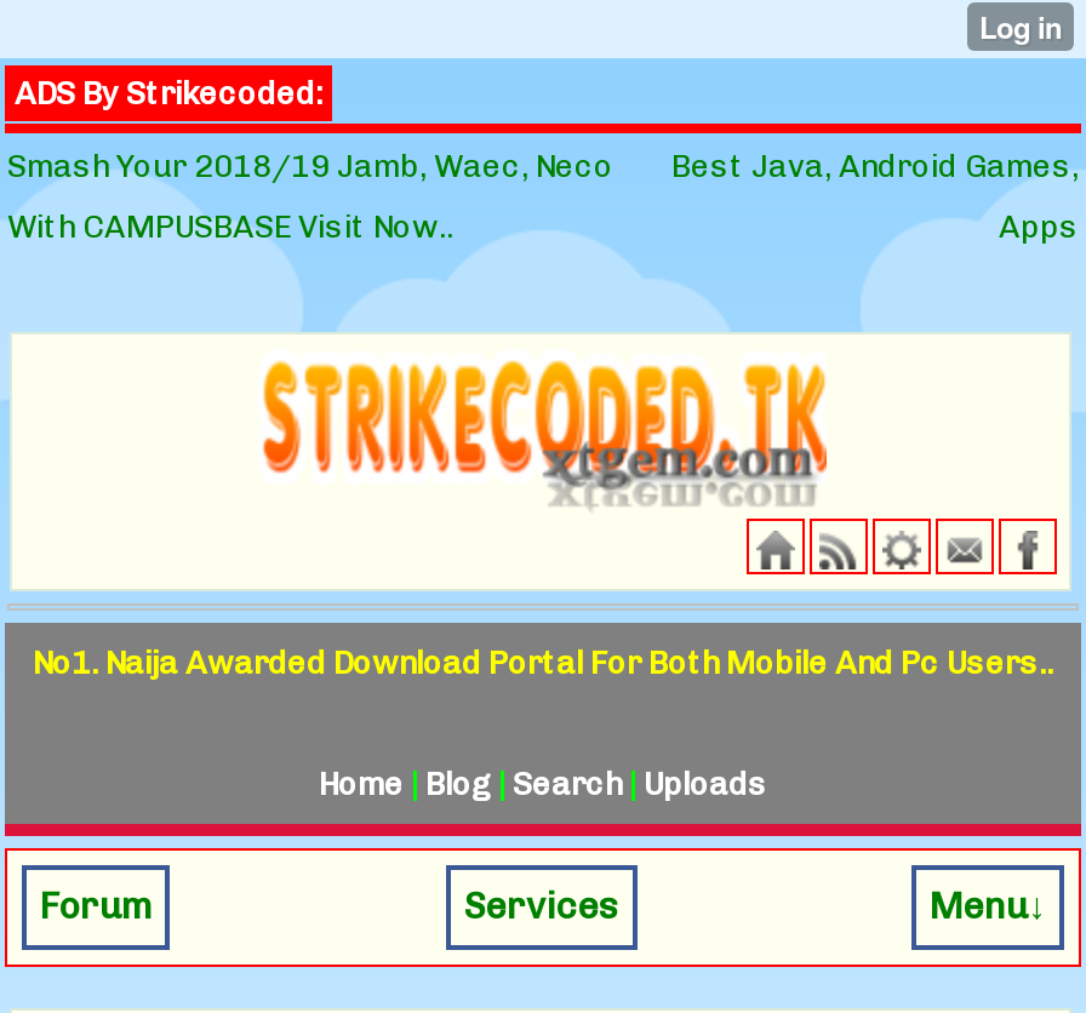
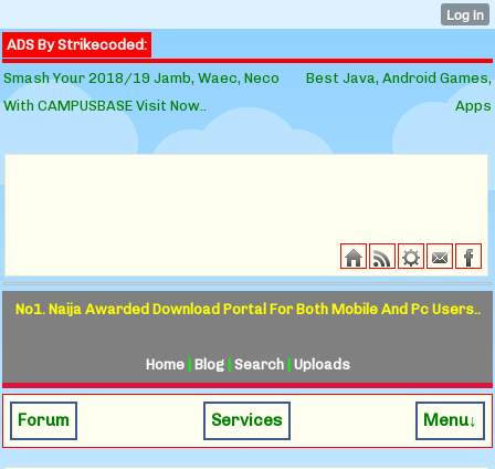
[262,359,829,509] [image] -> none

